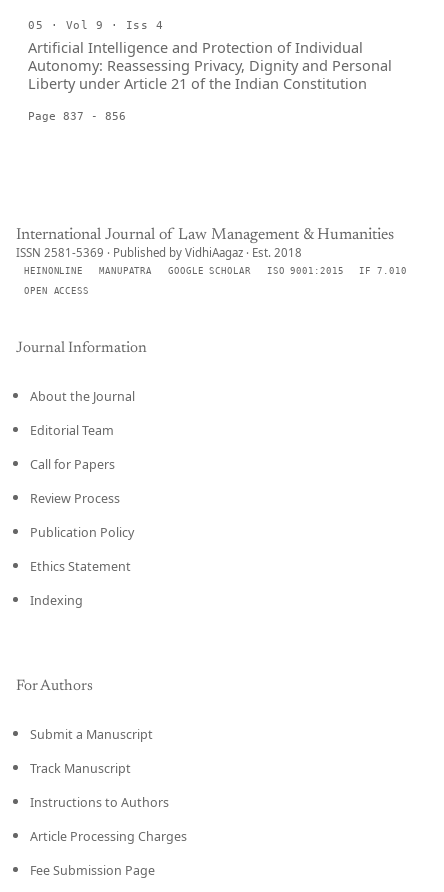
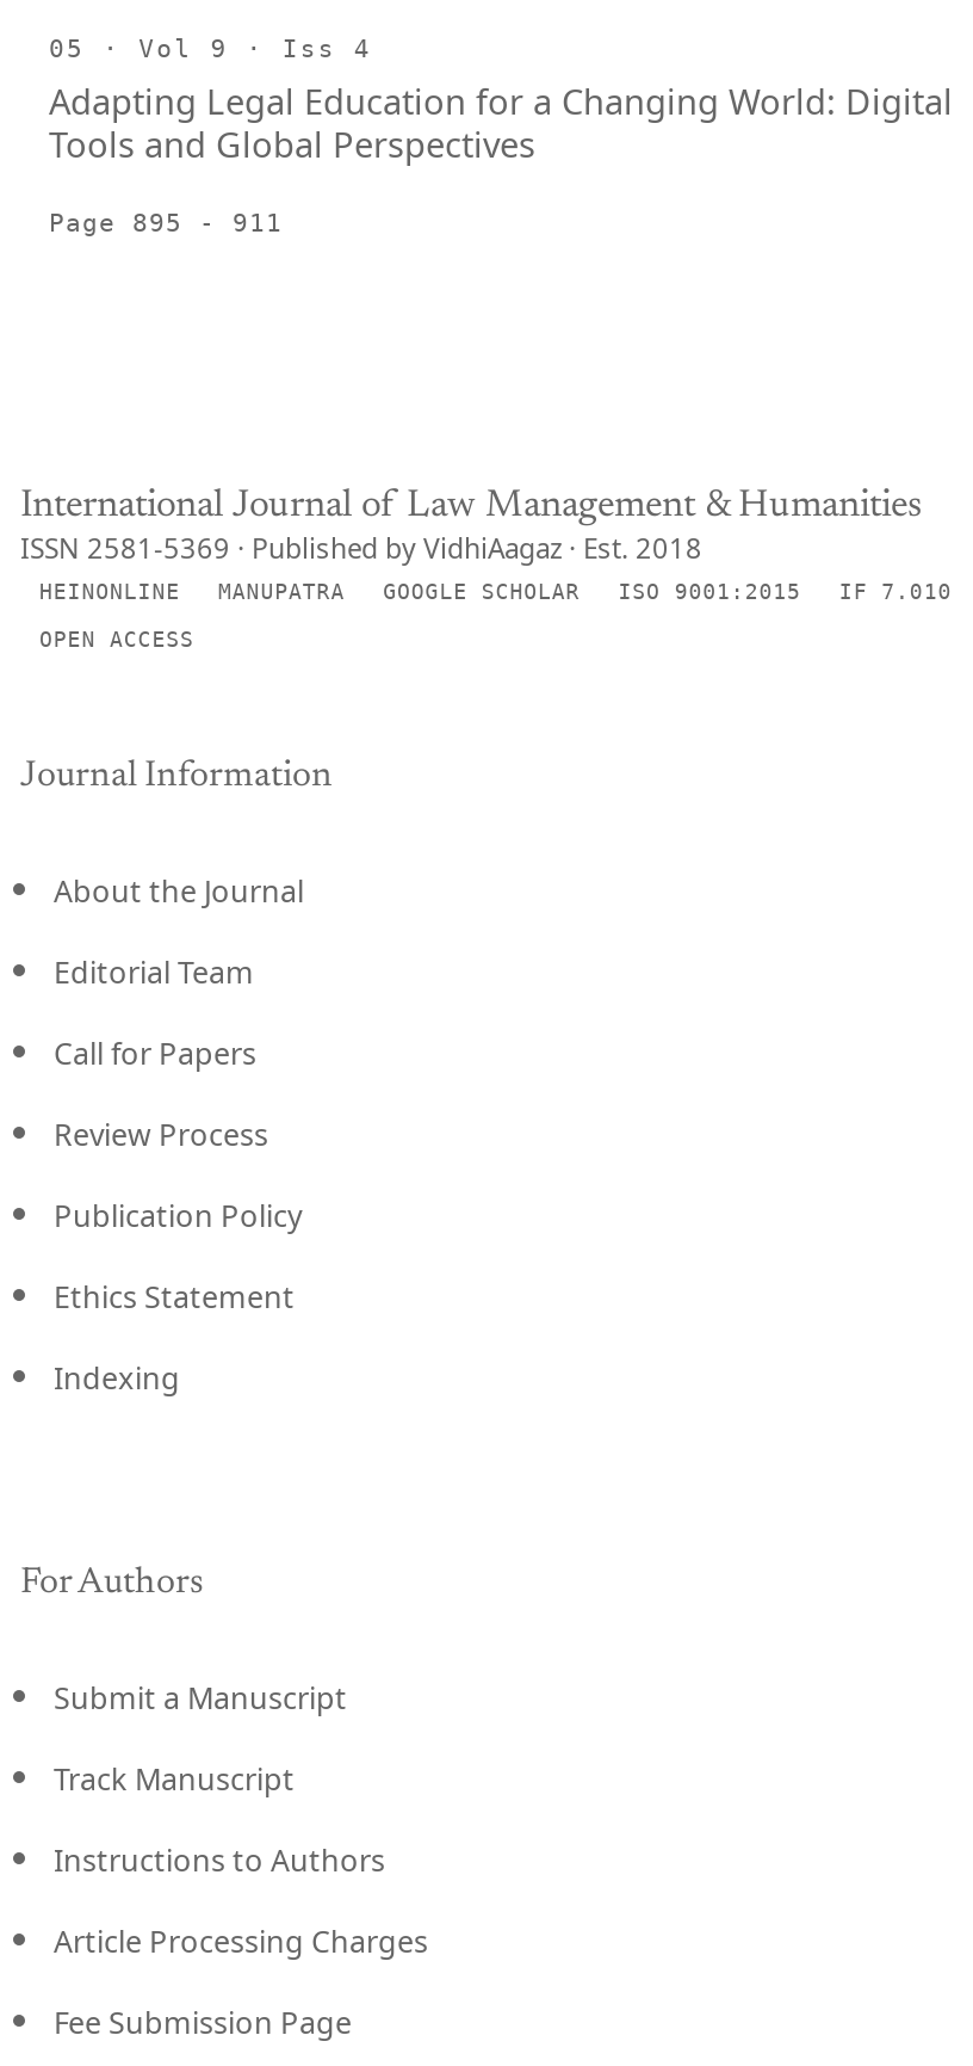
[28,37,392,93] Artificial Intelligence and Protection of Individual | Autonomy: Reassessing Privacy, Dignity and Personal | Liberty under Article 21 of the Indian Constitution -> [49,76,953,167] Adapting Legal Education for a Changing World: Digital | Tools and Global Perspectives
[28,110,126,122] Page 837 - 856 -> [49,208,283,236] Page 895 - 911

